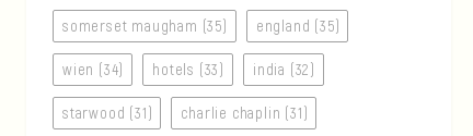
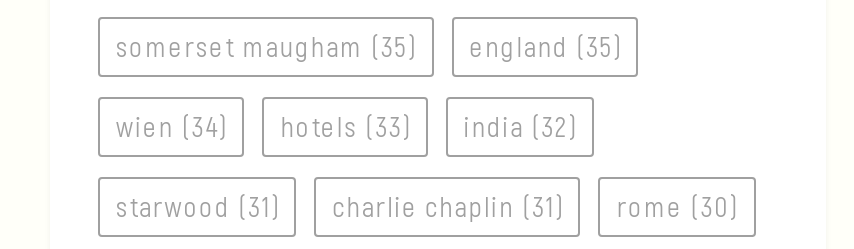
none -> [617,190,739,224] rome (30)

